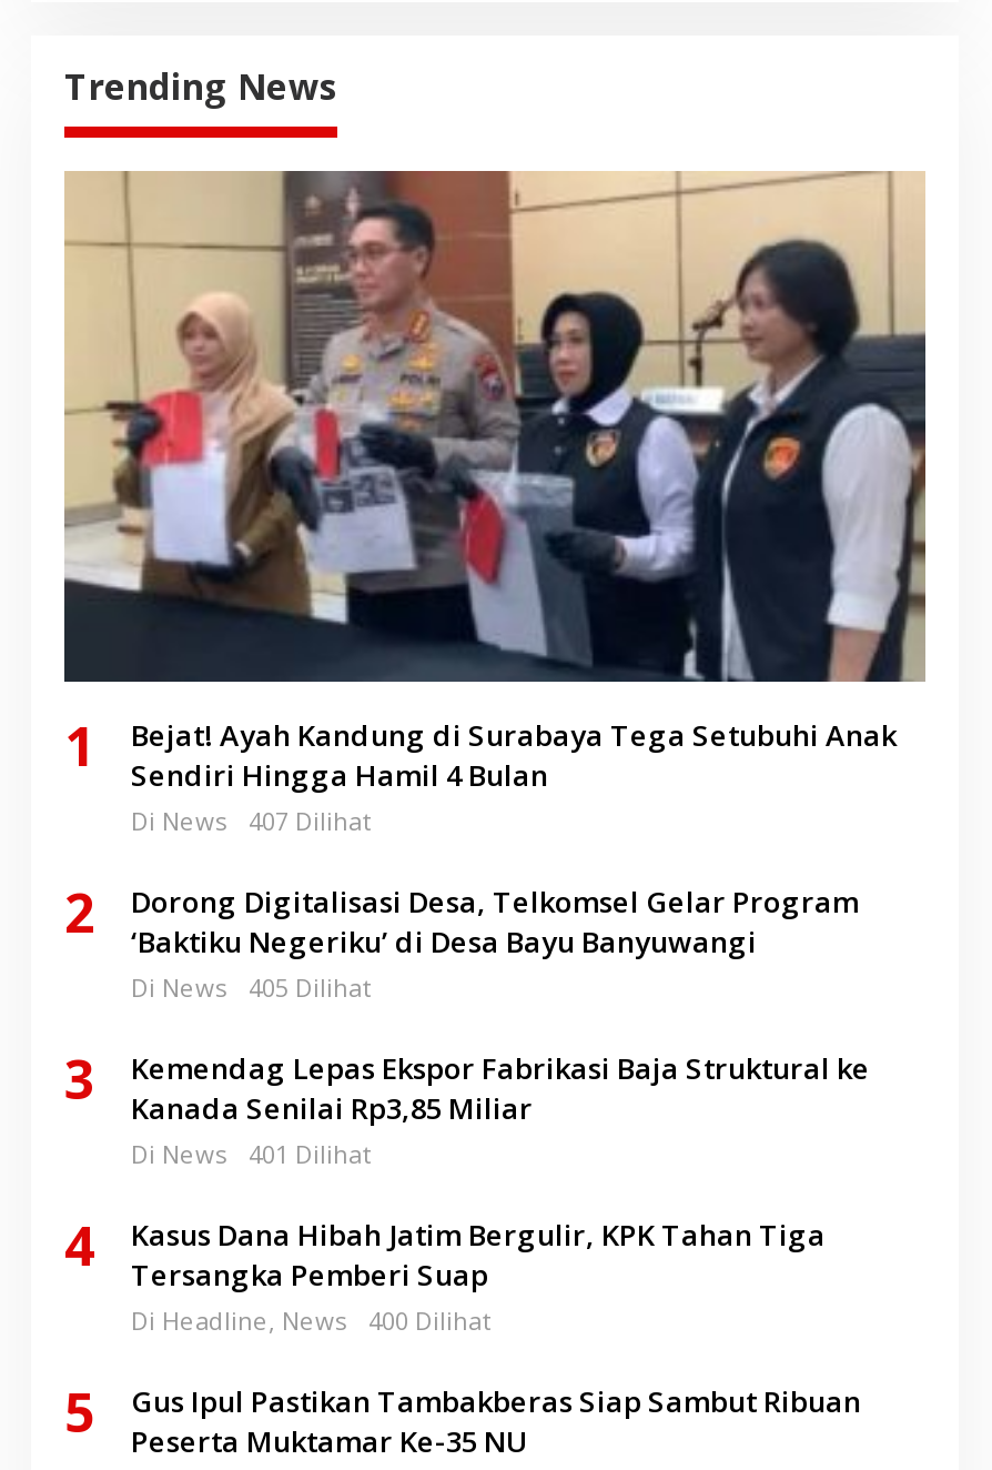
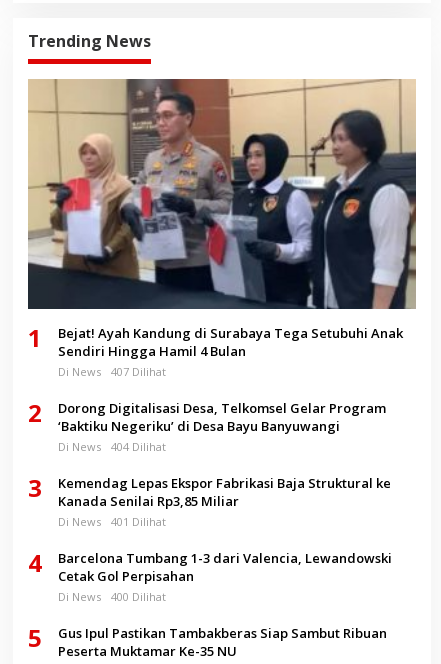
[131,971,371,1004] Di News 405 Dilihat -> [58,439,166,454] Di News 404 Dilihat
[131,1215,826,1337] Kasus Dana Hibah Jatim Bergulir, KPK Tahan Tiga | Tersangka Pemberi Suap | Di Headline, News -> [58,549,392,604] Barcelona Tumbang 1-3 dari Valencia, Lewandowski | Cetak Gol Perpisahan | Di News

